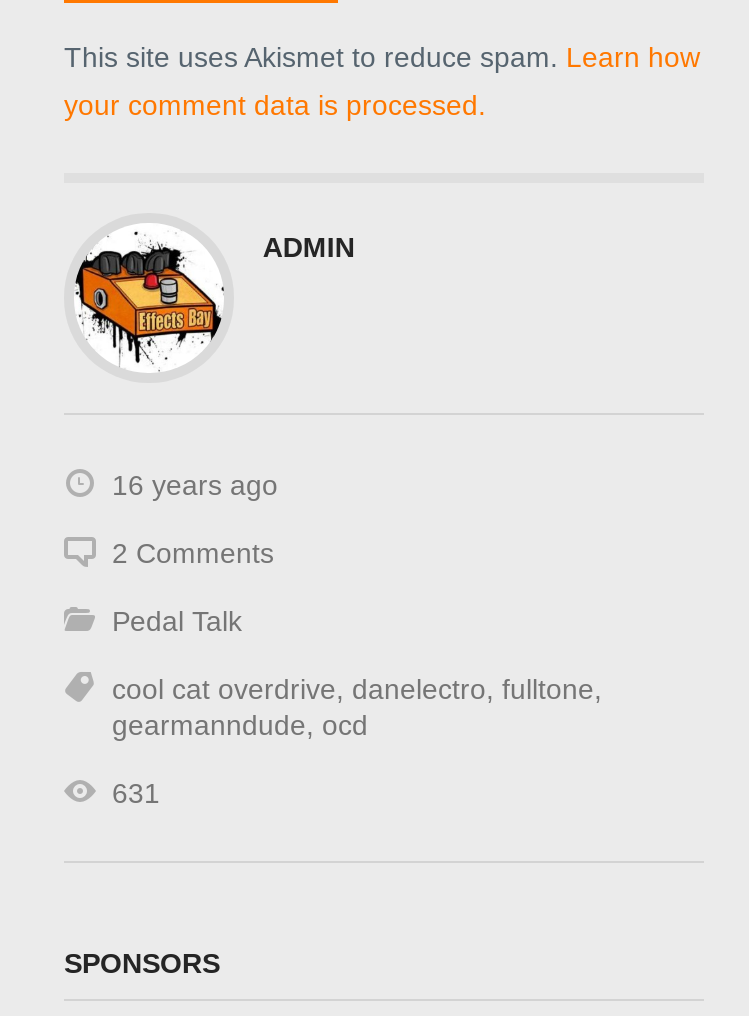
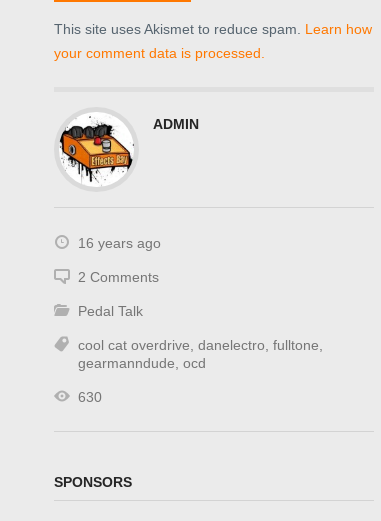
[112,777,160,809] 631 -> [78,389,102,405] 630

